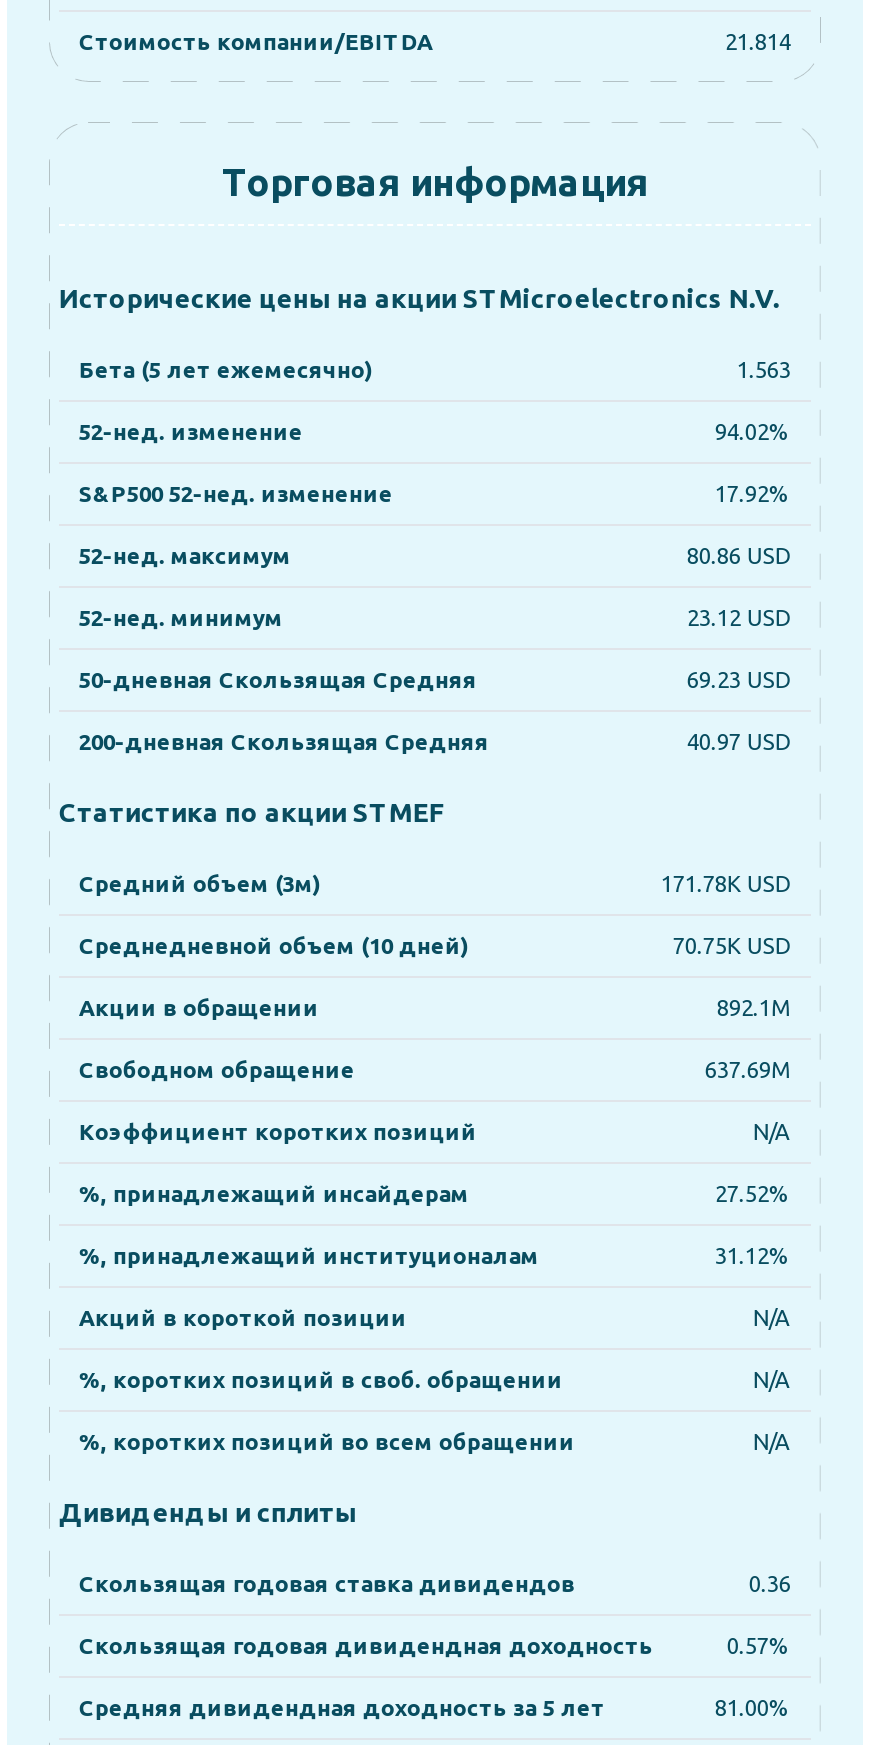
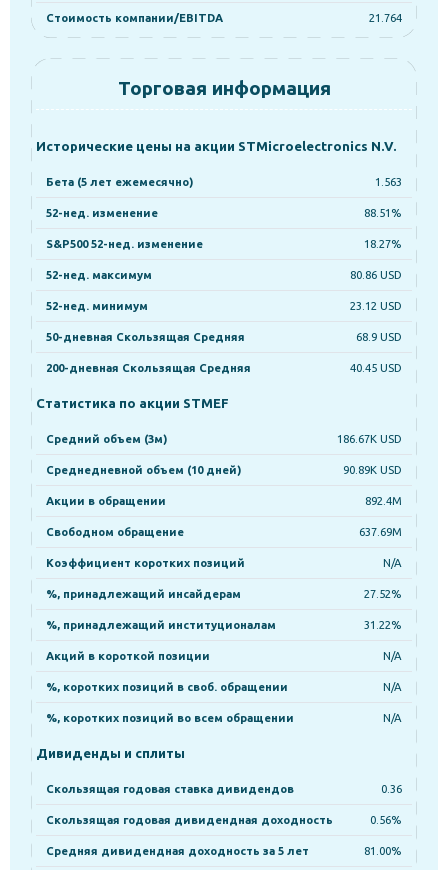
[725,27,791,53] 21.814 -> [369,11,402,24] 21.764
[715,418,791,444] 94.02% -> [364,206,402,219] 88.51%
[715,480,791,506] 17.92% -> [364,237,402,250] 18.27%
[687,666,791,692] 69.23 USD -> [356,330,402,343] 68.9 USD
[687,728,791,754] 40.97 USD -> [350,361,402,374] 40.45 USD
[661,870,791,896] 171.78K USD -> [337,432,402,445] 186.67K USD
[673,932,791,958] 70.75K USD -> [343,463,402,476] 90.89K USD
[717,994,791,1020] 892.1M -> [365,494,402,507] 892.4M
[715,1242,791,1268] 31.12% -> [364,618,402,631] 31.22%
[727,1632,791,1658] 0.57% -> [370,813,402,826] 0.56%

